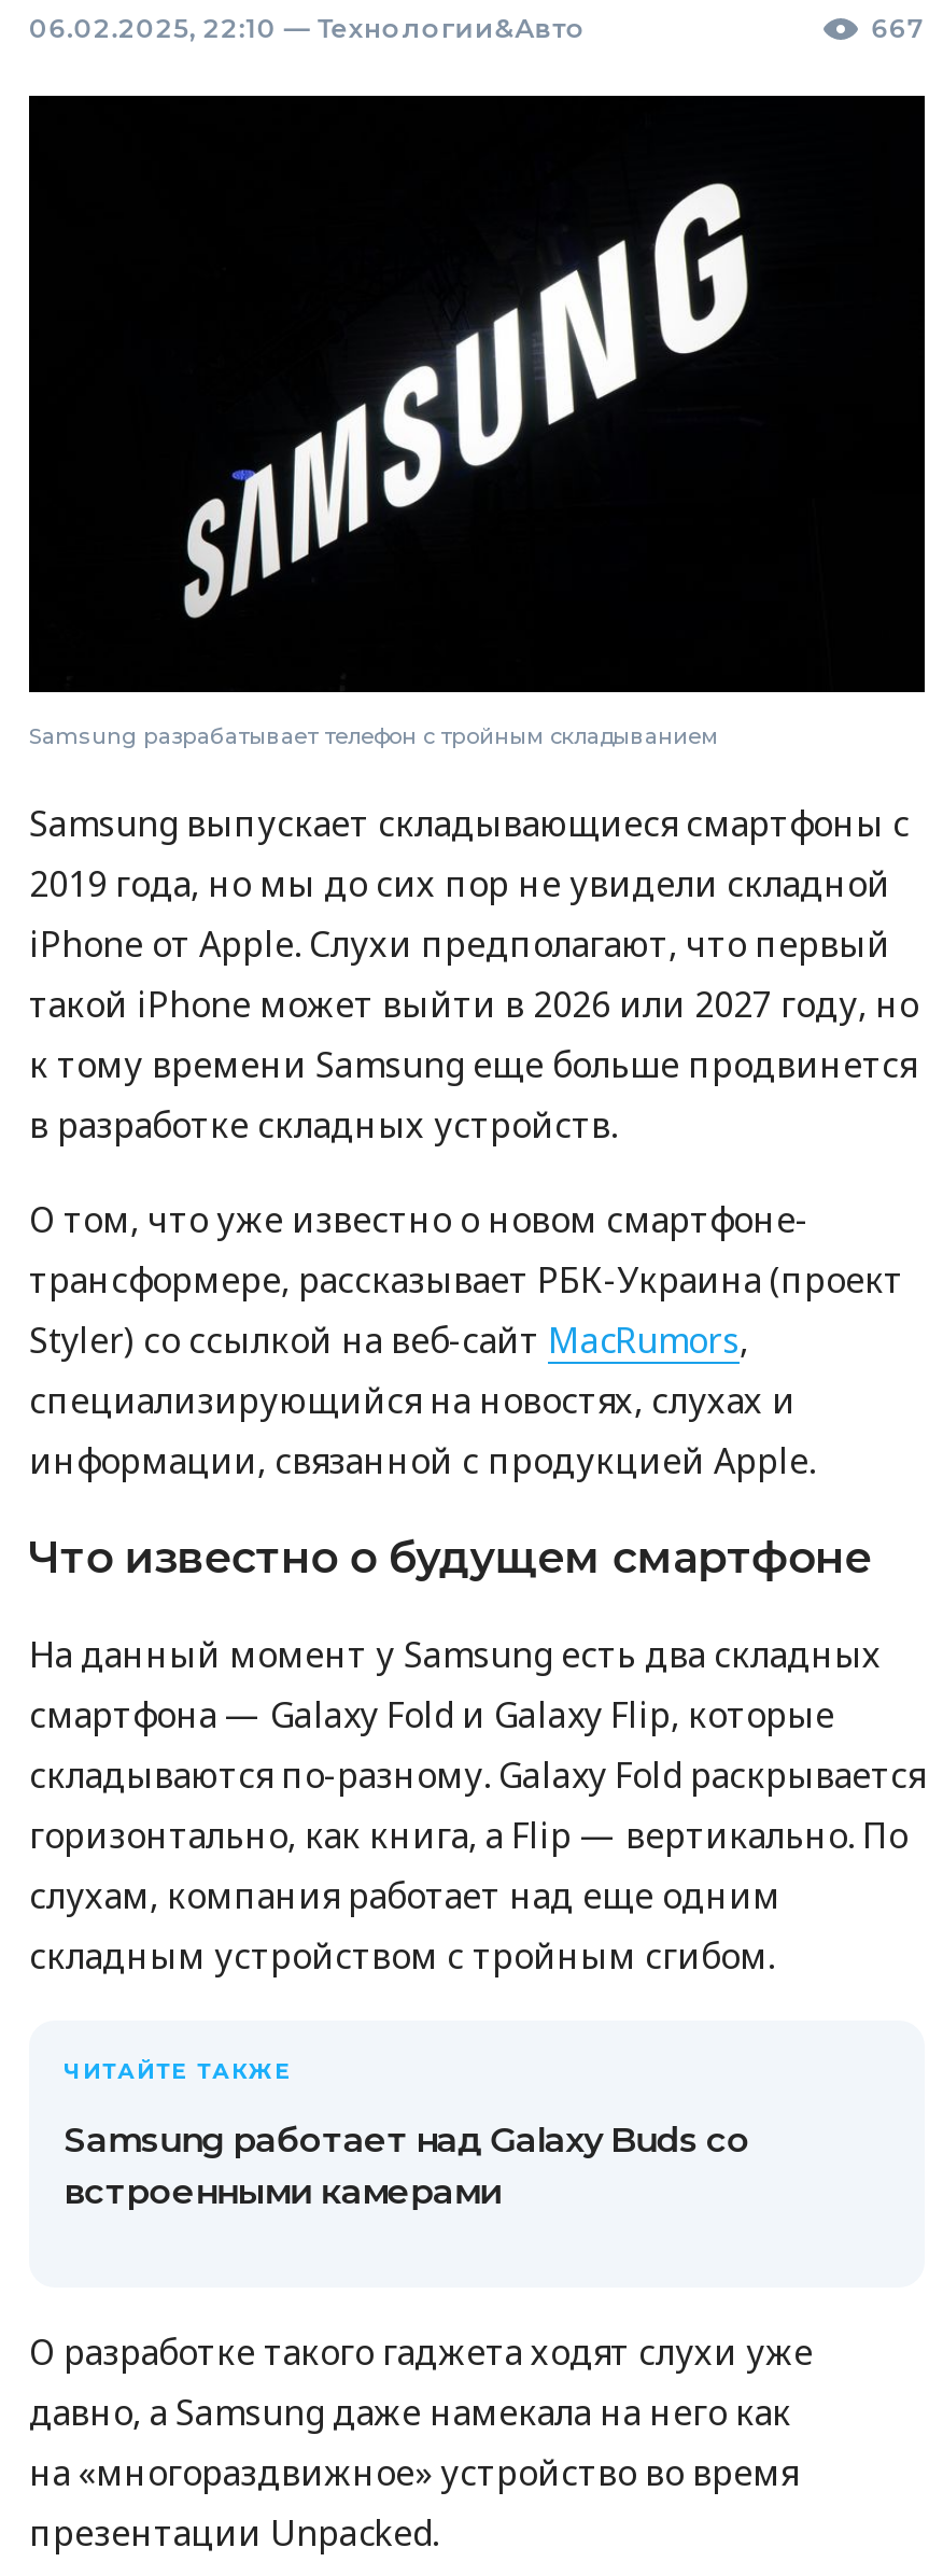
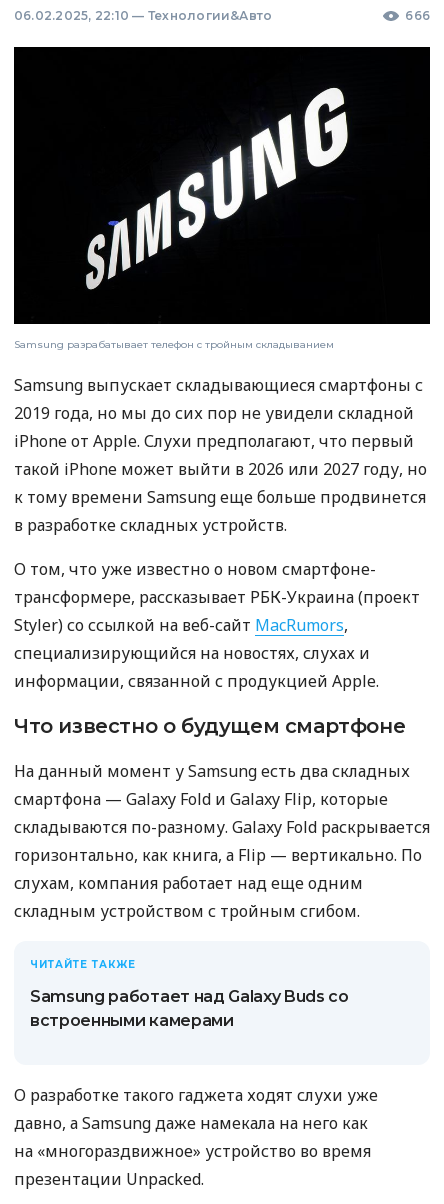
[872,12,925,44] 667 -> [405,8,430,23] 666

